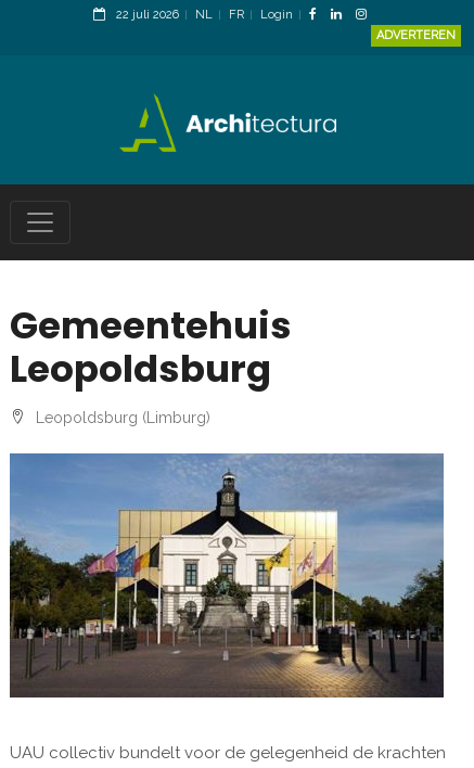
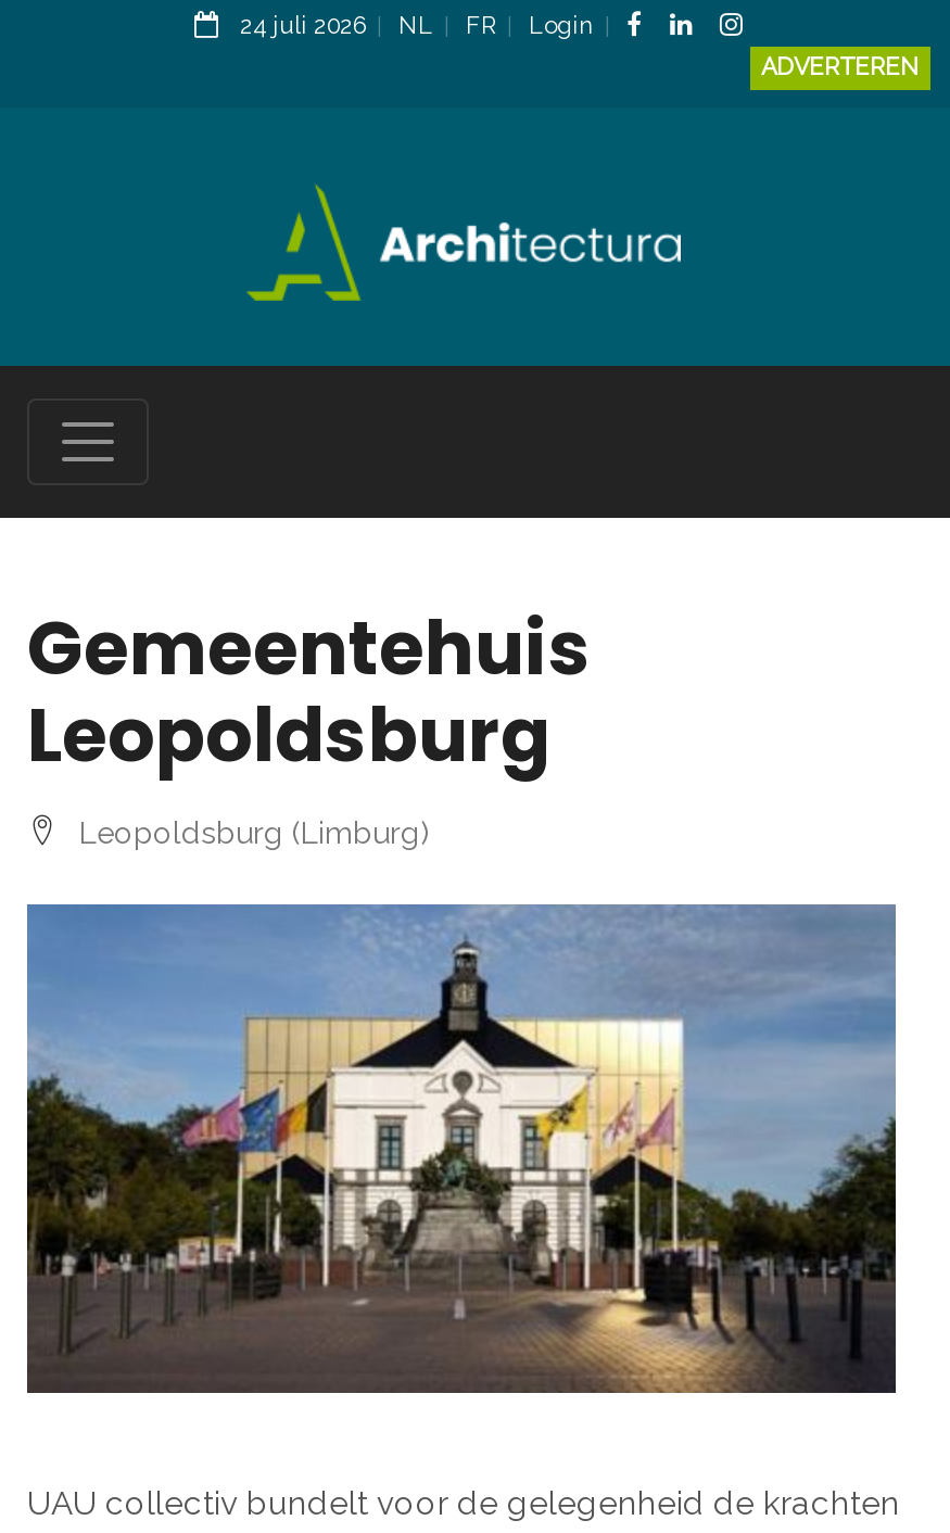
[116,8,293,22] 22 juli 2026 NL FR Login -> [240,12,594,40] 24 juli 2026 NL FR Login

